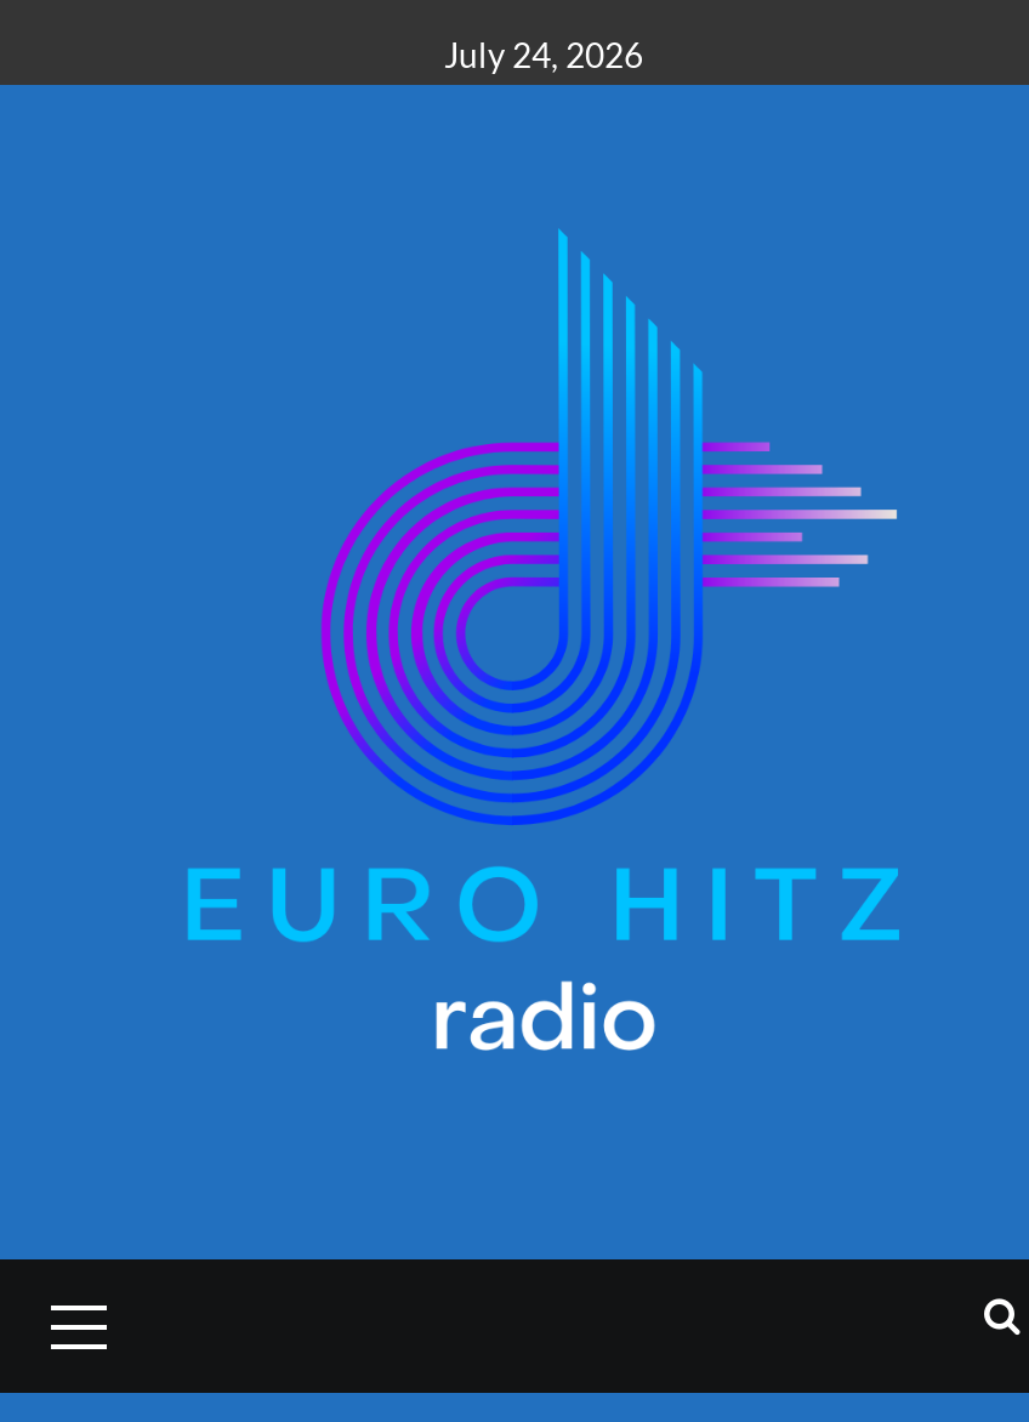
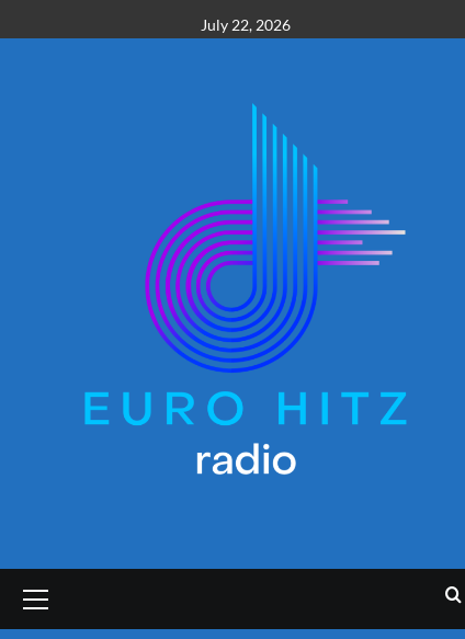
[444,34,643,75] July 24, 2026 -> [201,15,291,34] July 22, 2026

